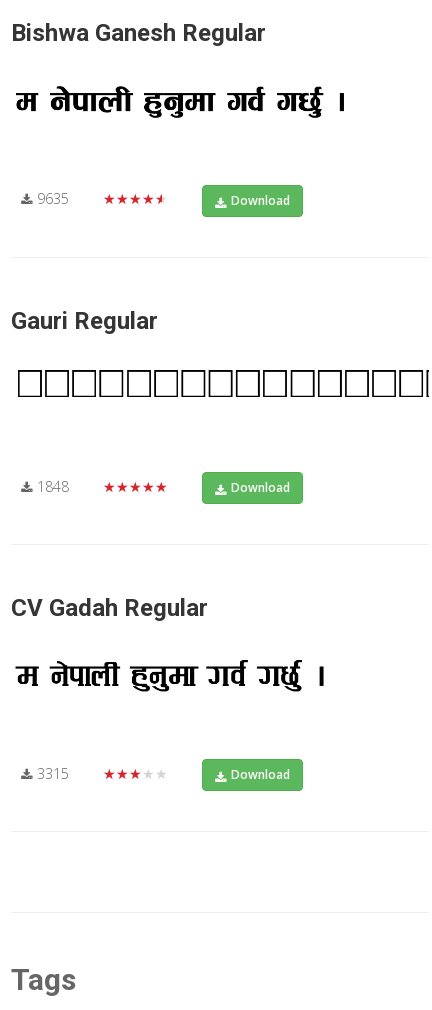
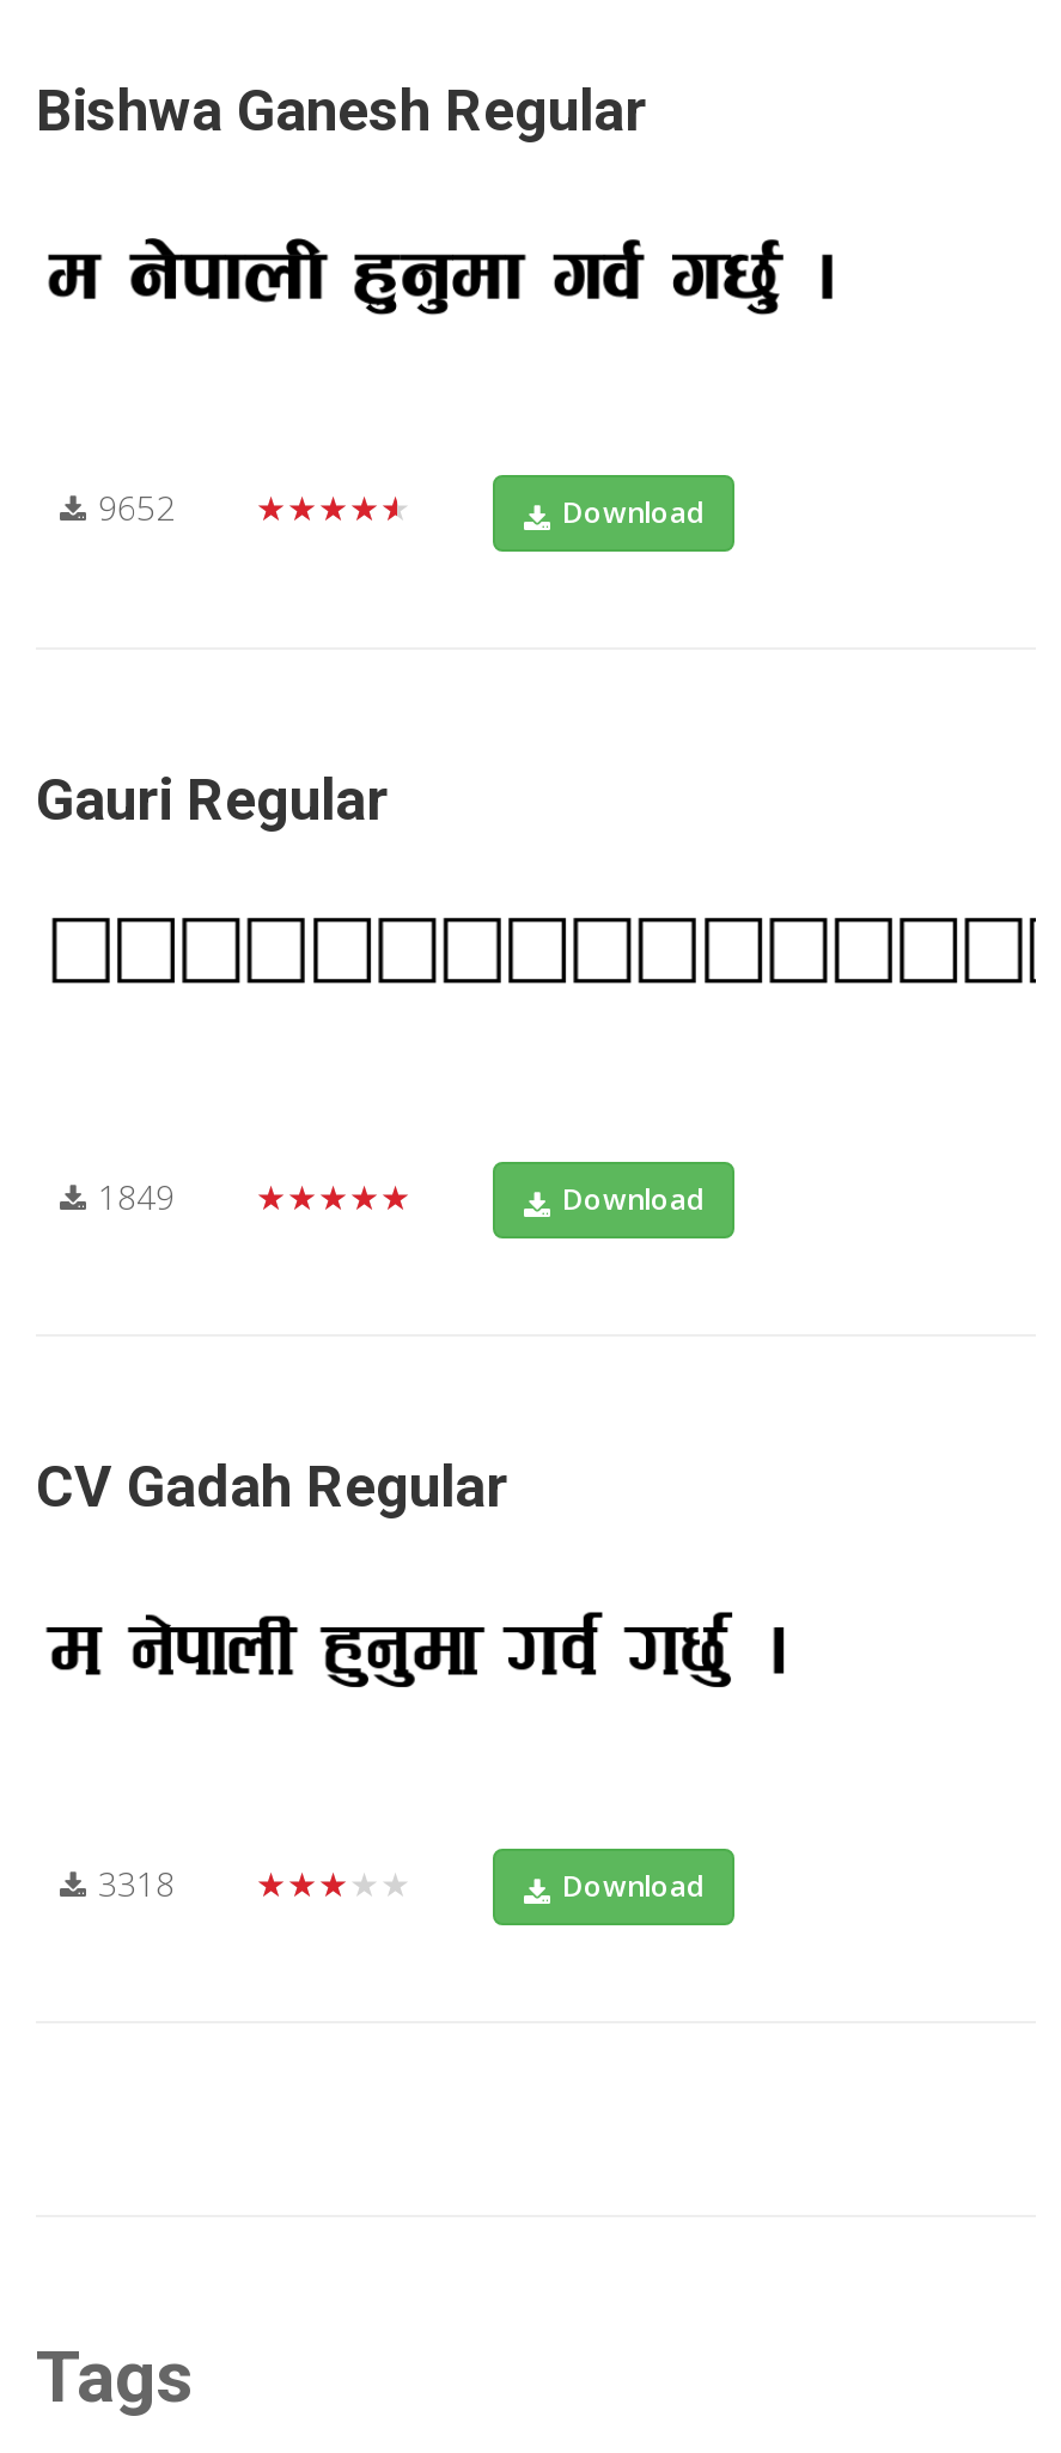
[37,189,69,208] 9635 -> [98,485,175,531] 9652
[37,477,69,496] 1848 -> [98,1173,175,1218] 1849
[37,764,69,783] 3315 -> [98,1861,175,1906] 3318

